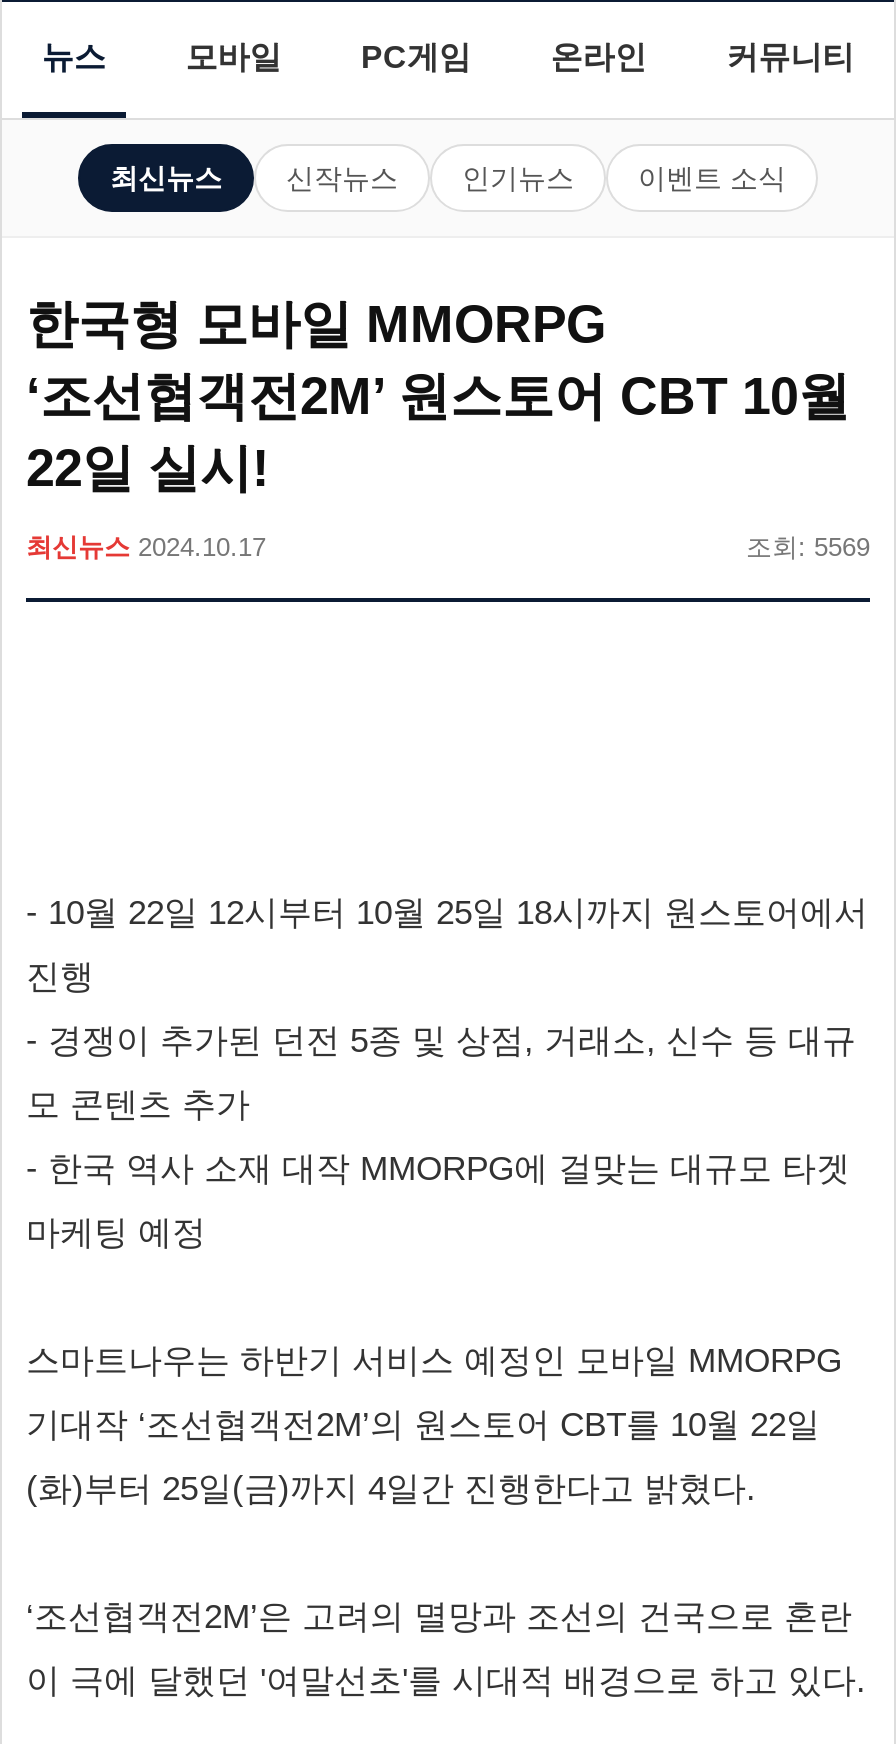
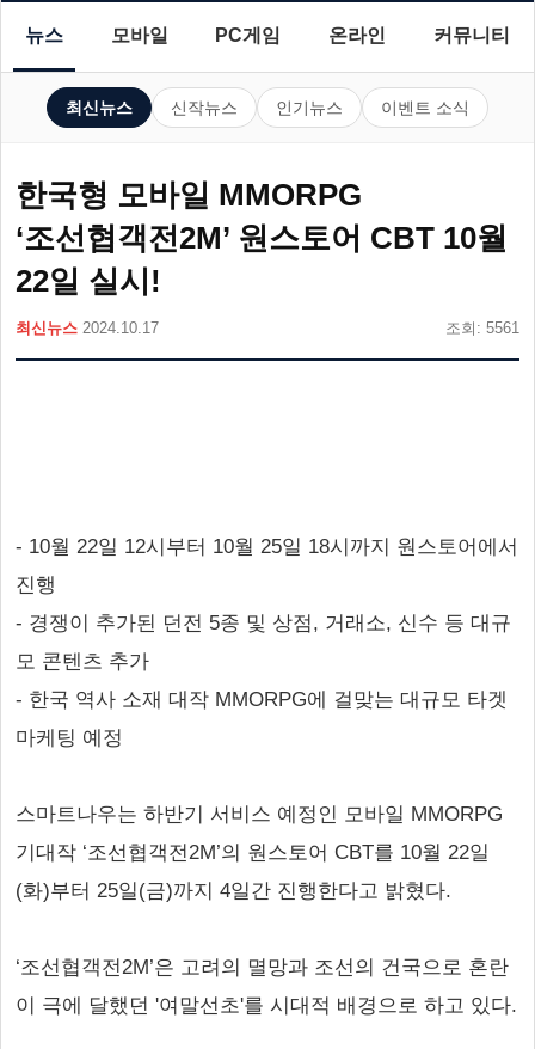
[746,532,870,562] 조회: 5569 -> [445,319,519,337] 조회: 5561

